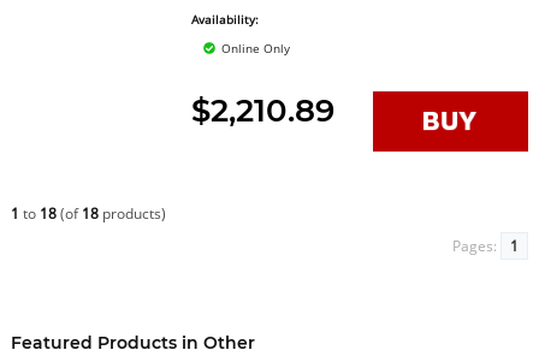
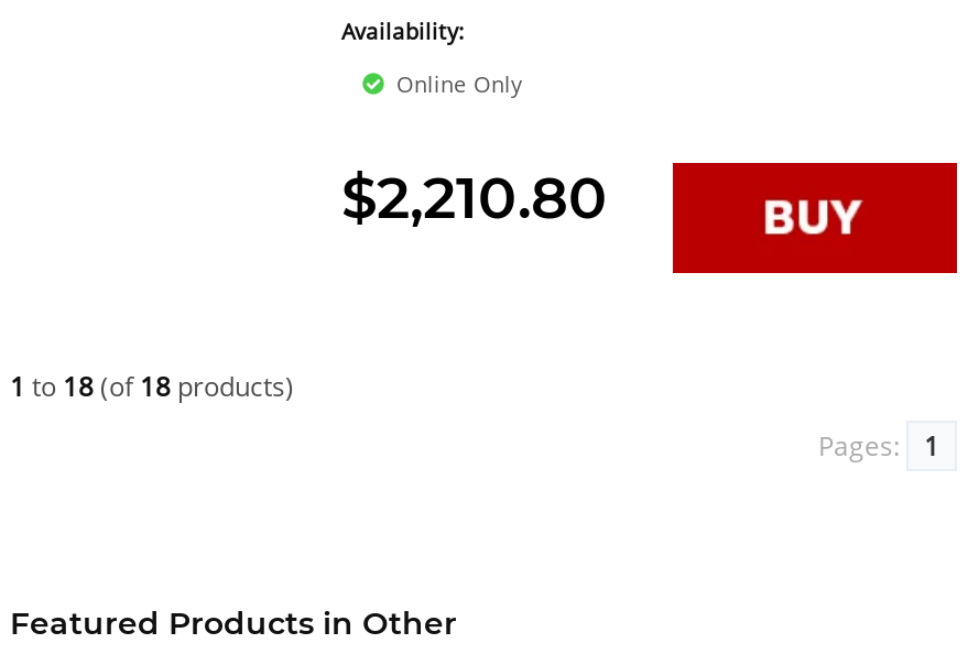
[192,91,335,130] $2,210.89 -> [341,163,608,233] $2,210.80

